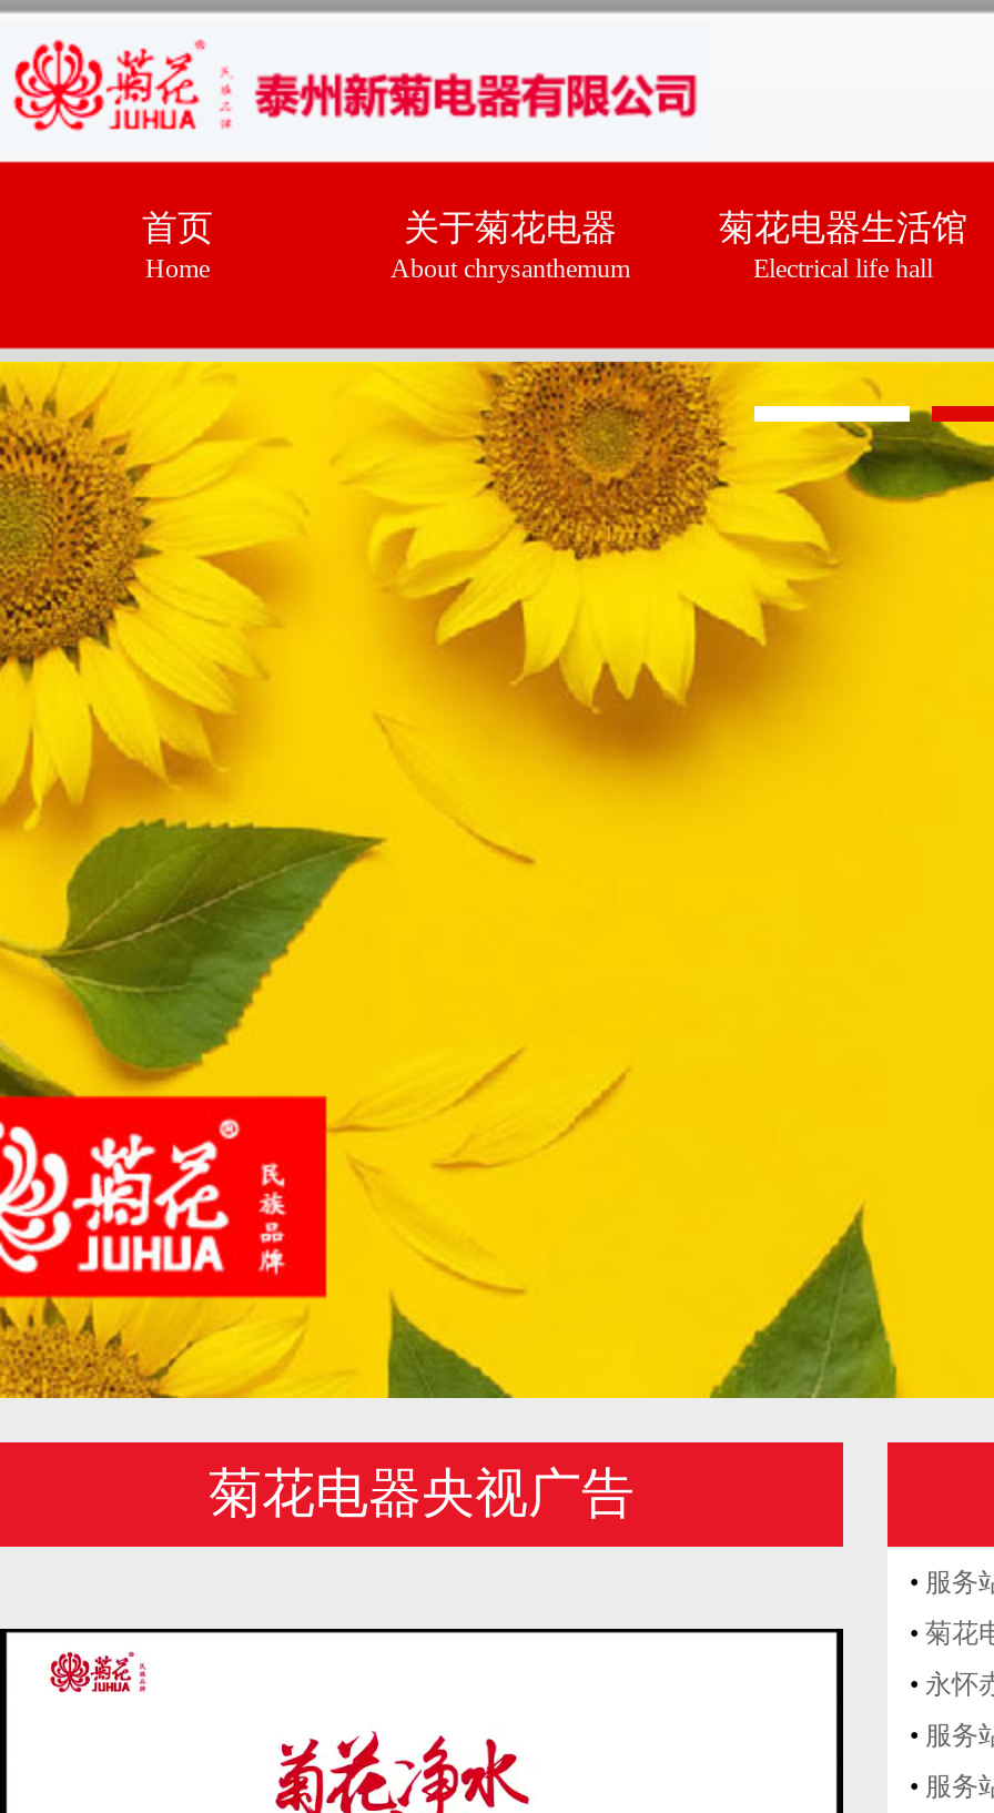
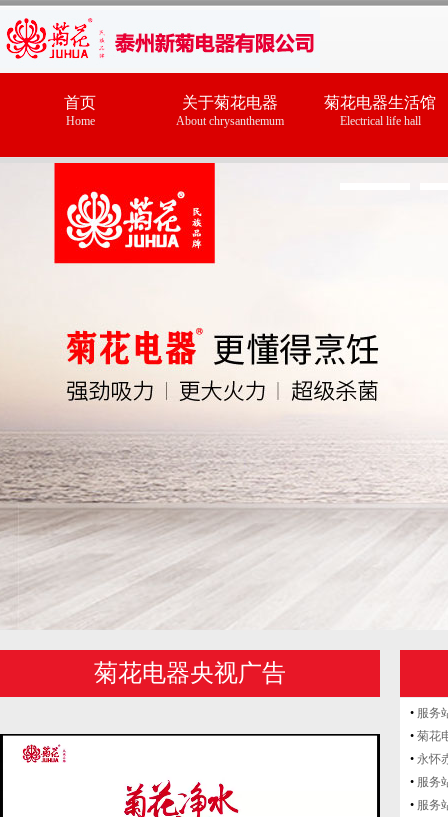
[7,359,987,1400] [image] -> [3,162,445,630] [image]

